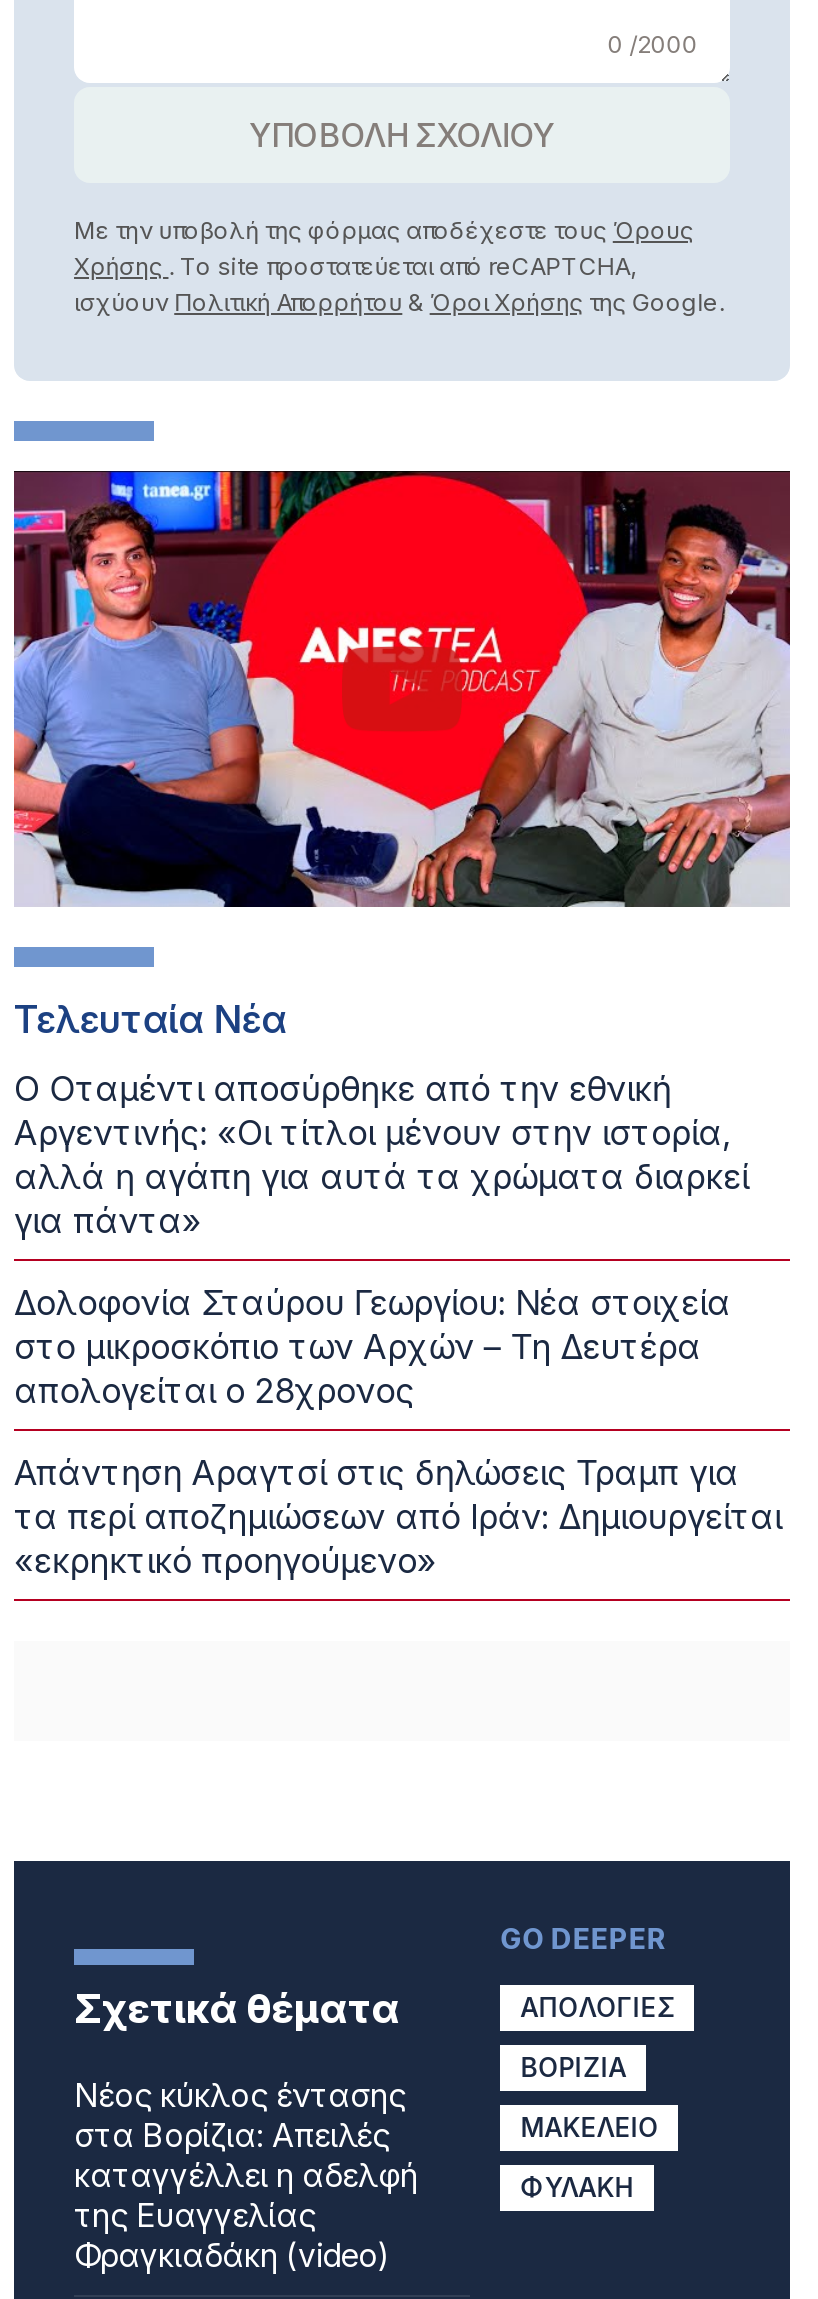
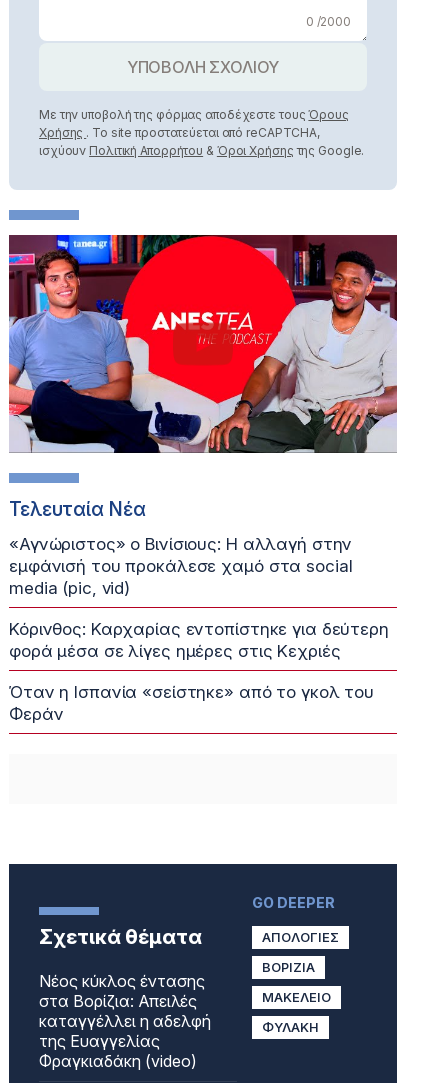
[14,1069,748,1241] Ο Οταμέντι αποσύρθηκε από την εθνική | Αργεντινής: «Οι τίτλοι μένουν στην ιστορία, | αλλά η αγάπη για αυτά τα χρώματα διαρκεί | για πάντα» -> [9,534,352,598] «Αγνώριστος» ο Βινίσιους: Η αλλαγή στην | εμφάνισή του προκάλεσε χαμό στα social | media (pic, vid)
[14,1283,730,1411] Δολοφονία Σταύρου Γεωργίου: Νέα στοιχεία | στο μικροσκόπιο των Αρχών – Τη Δευτέρα | απολογείται ο 28χρονος -> [9,619,389,661] Κόρινθος: Καρχαρίας εντοπίστηκε για δεύτερη | φορά μέσα σε λίγες ημέρες στις Κεχριές
[14,1453,781,1581] Απάντηση Αραγτσί στις δηλώσεις Τραμπ για | τα περί αποζημιώσεων από Ιράν: Δημιουργείται | «εκρηκτικό προηγούμενο» -> [9,682,374,724] Όταν η Ισπανία «σείστηκε» από το γκολ του | Φεράν

